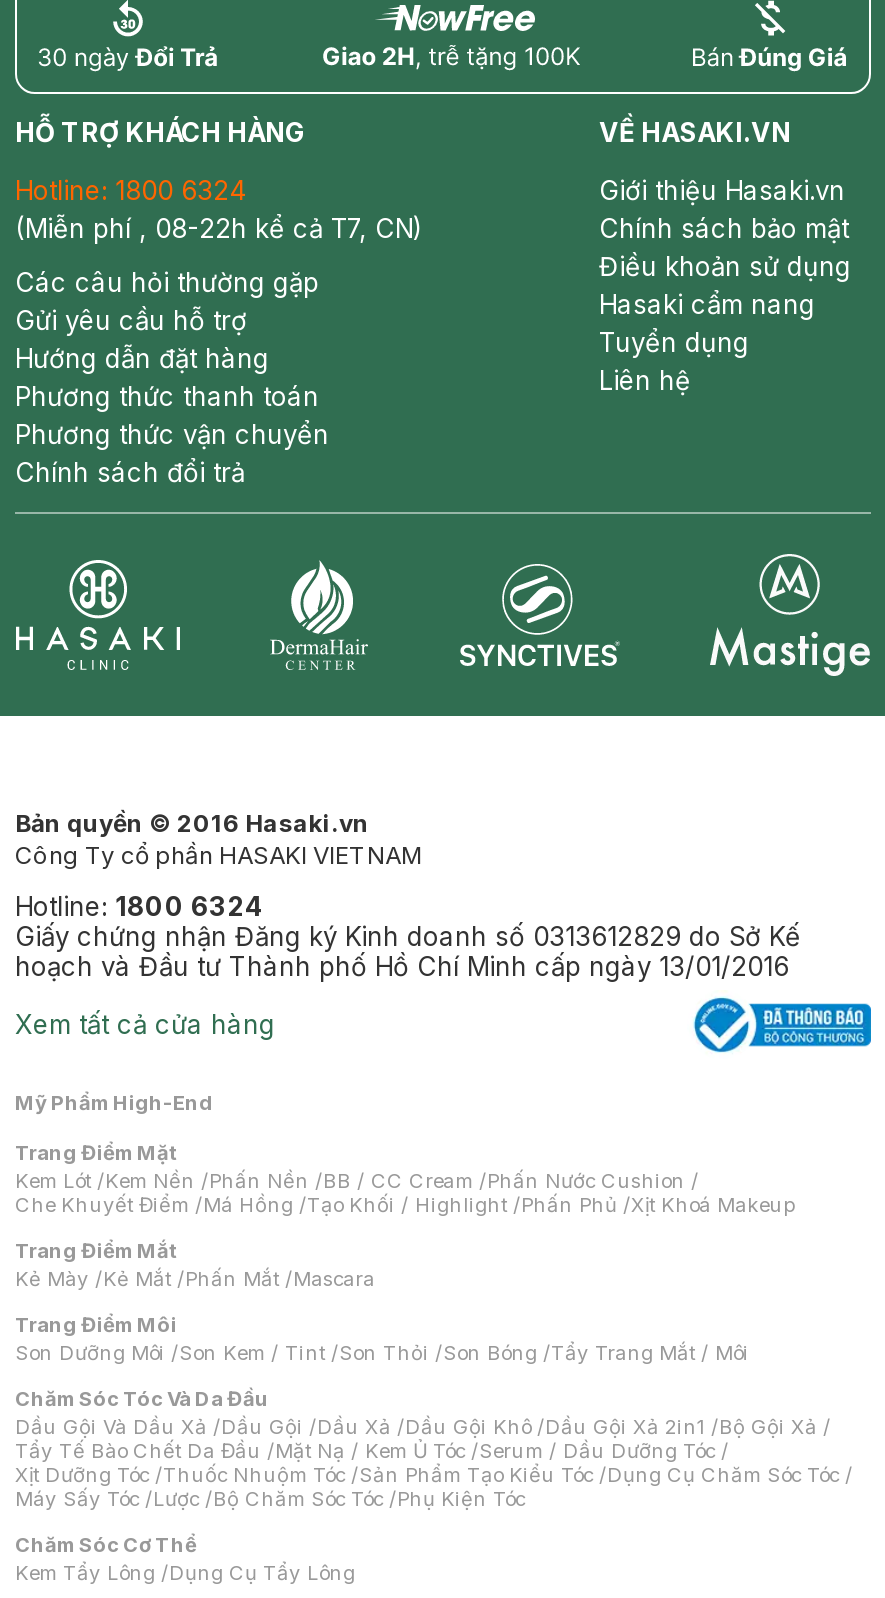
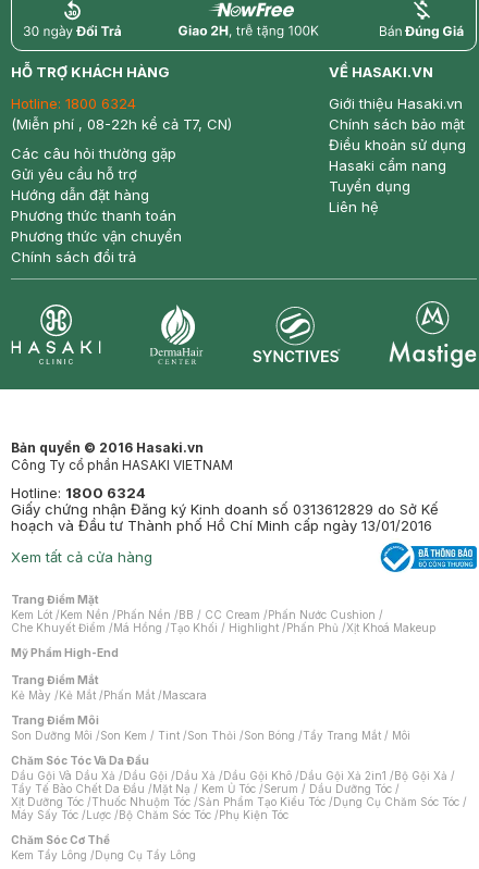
moved [15,1090,213,1114] -> [11,646,119,659]: Mỹ Phẩm High-End
moved [15,1140,795,1216] -> [11,593,435,634]: Trang Điểm Mặt | Kem Lót /Kem Nền /Phấn Nền /BB / CC Cream /Phấn Nước Cushion / | Che Khuyết Điểm /Má Hồng /Tạo Khối / Highlight /Phấn Phủ /Xịt Khoá Makeup

